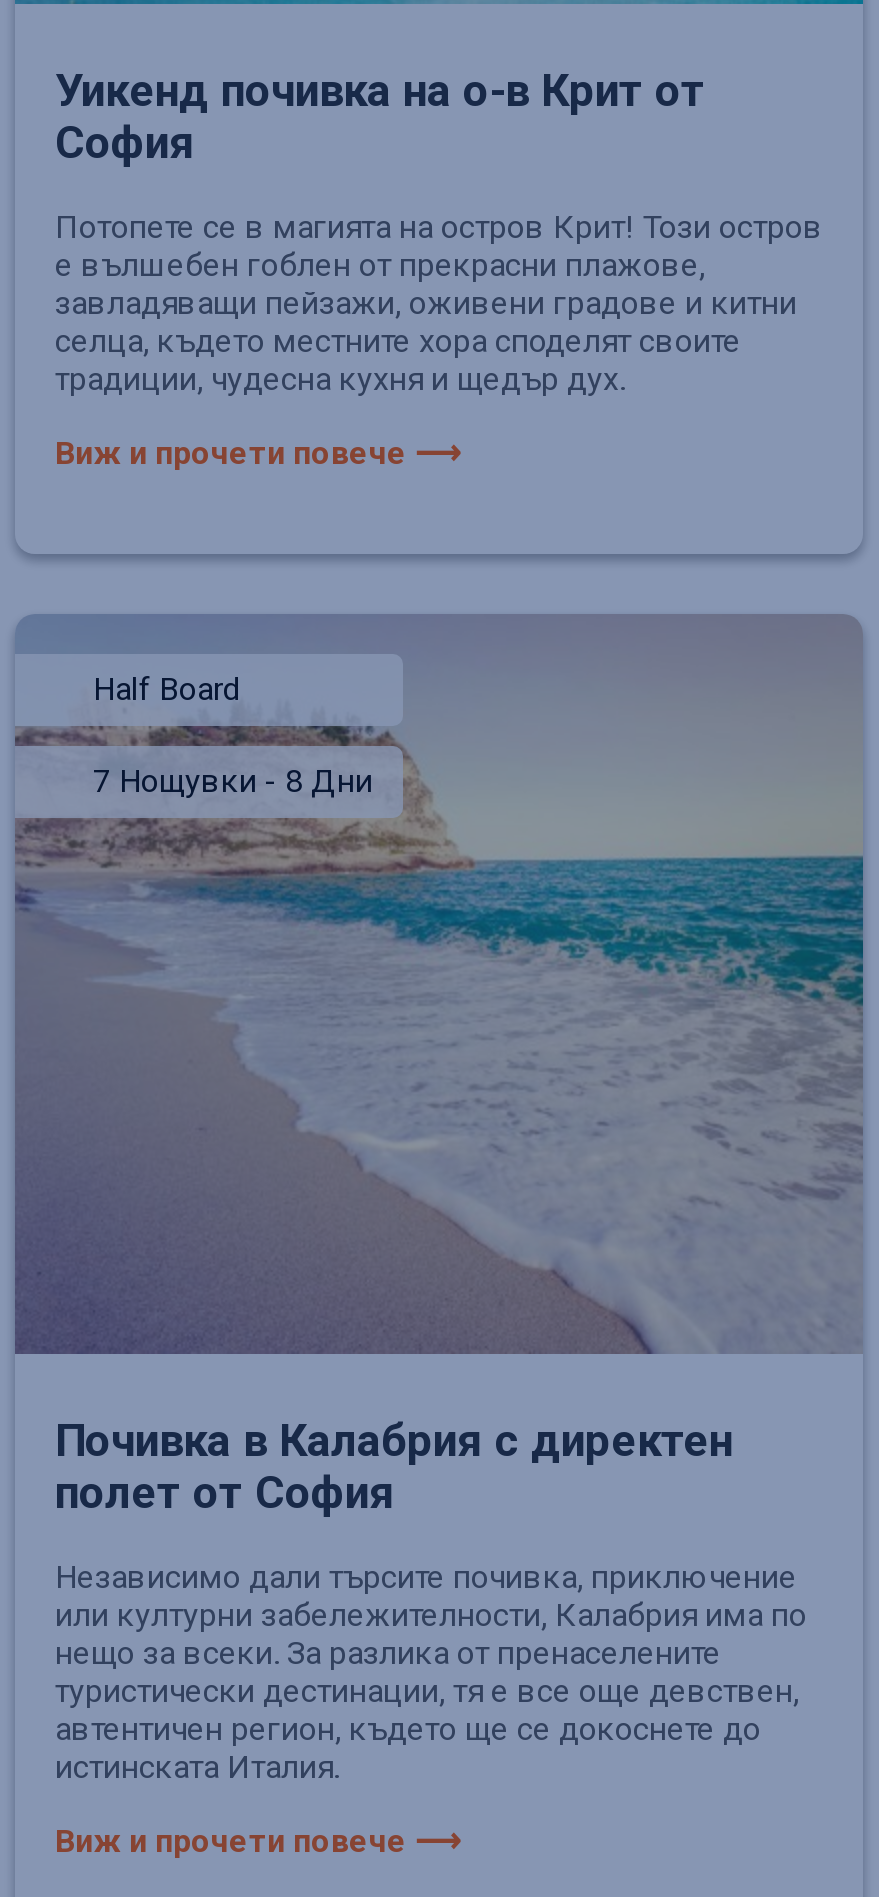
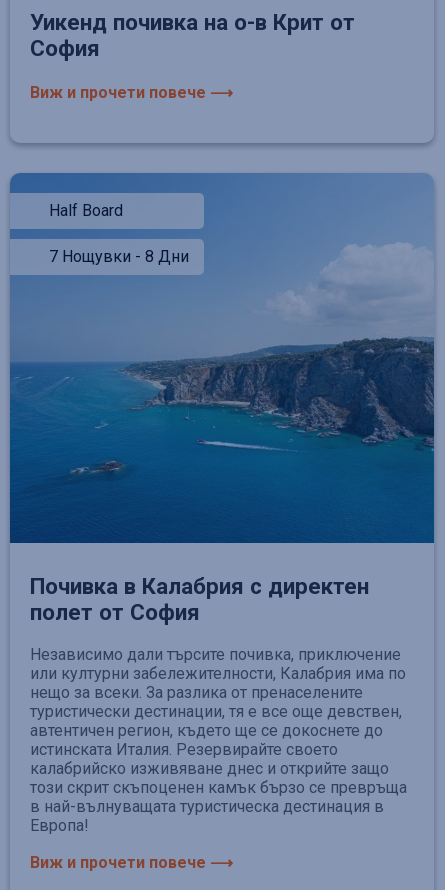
[55,208,823,398] Потопете се в магията на остров Крит! Този остров | е вълшебен гоблен от прекрасни плажове, | завладяващи пейзажи, оживени градове и китни | селца, където местните хора споделят своите | традиции, чудесна кухня и щедър дух. -> none
[13,614,865,1356] [image] -> [10,173,435,544] [image]
moved [55,670,807,1748] -> [30,201,406,740]: Half Board | 7 Нощувки - 8 Дни | Почивка в Калабрия с директен | ... | туристически дестинации, тя е все още девствен, | автентичен регион, където ще се докоснете до
[55,1748,339,1786] истинската Италия. -> [30,740,407,835] истинската Италия. Резервирайте своето | калабрийско изживяване днес и открийте защо | този скрит скъпоценен камък бързо се превръща | в най-вълнуващата туристическа дестинация в | Европа!

